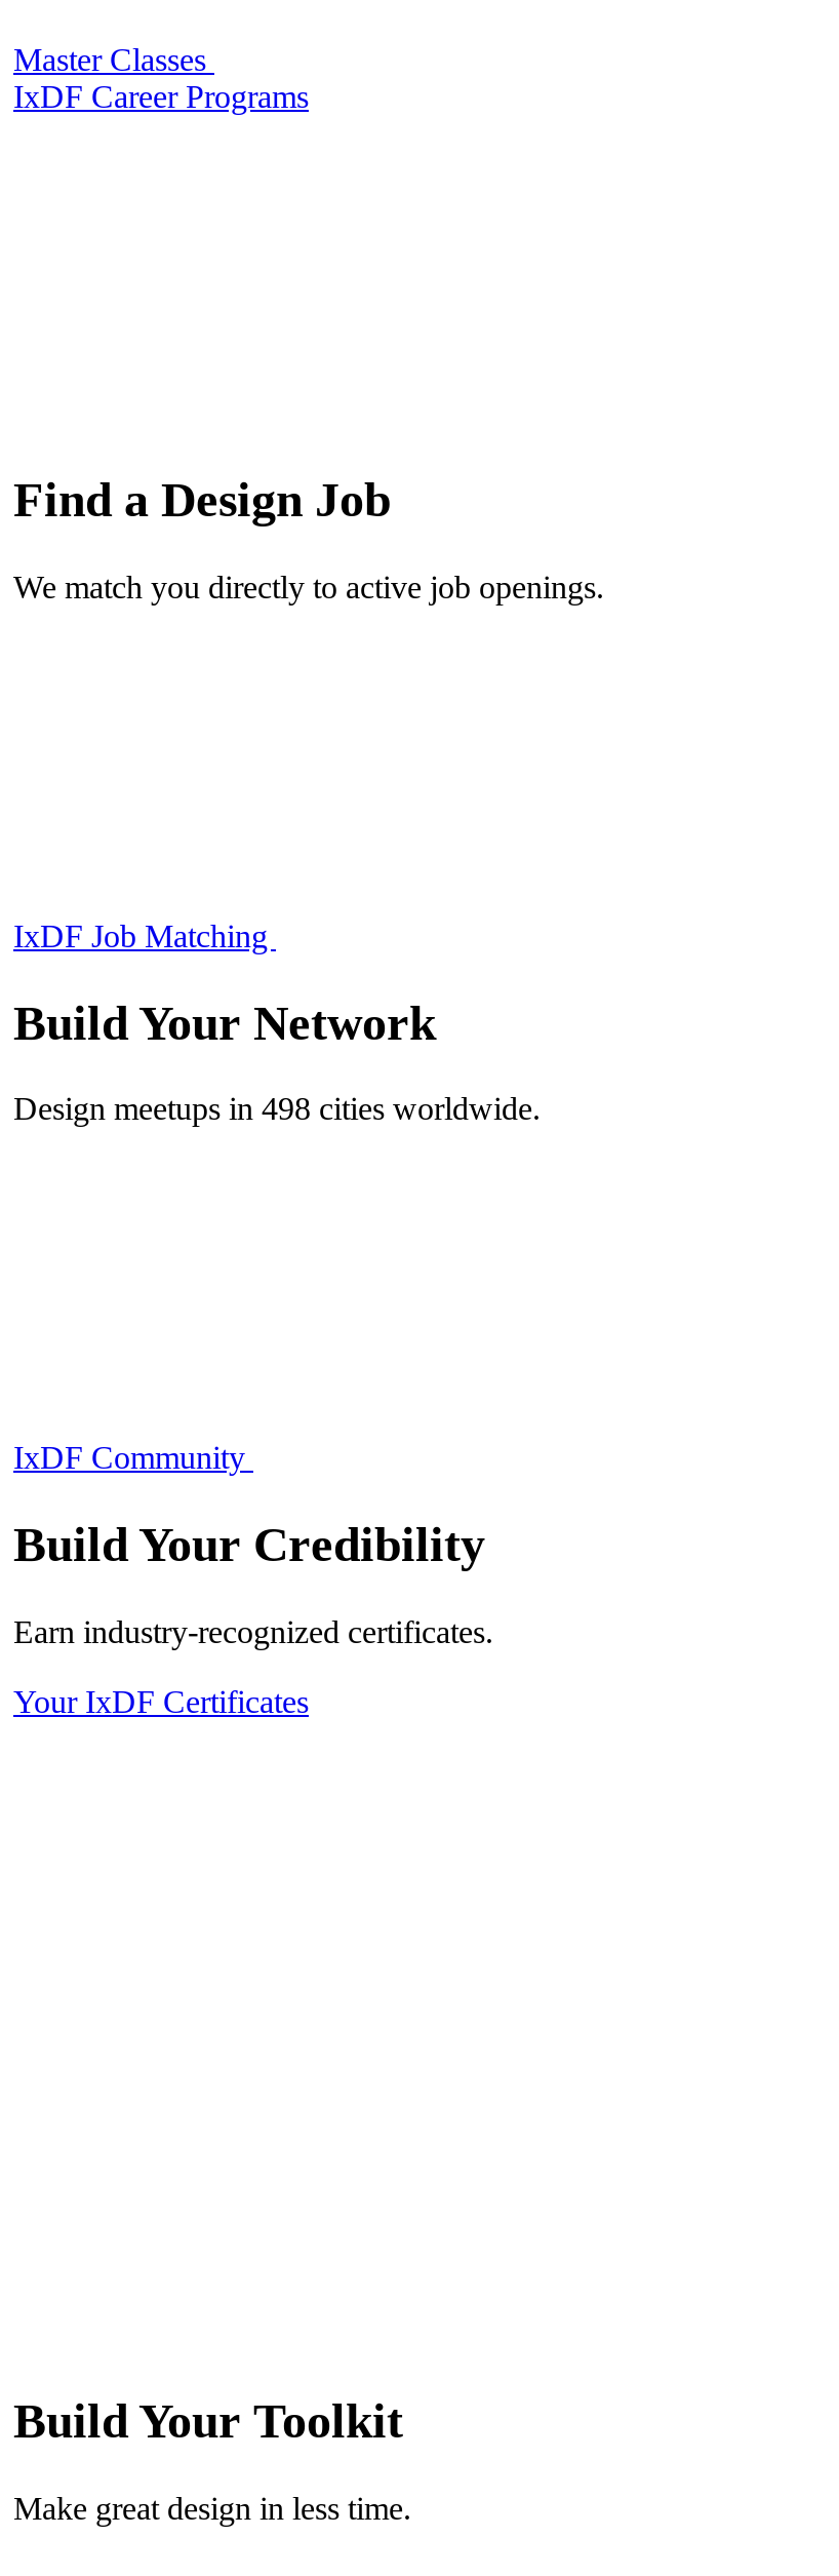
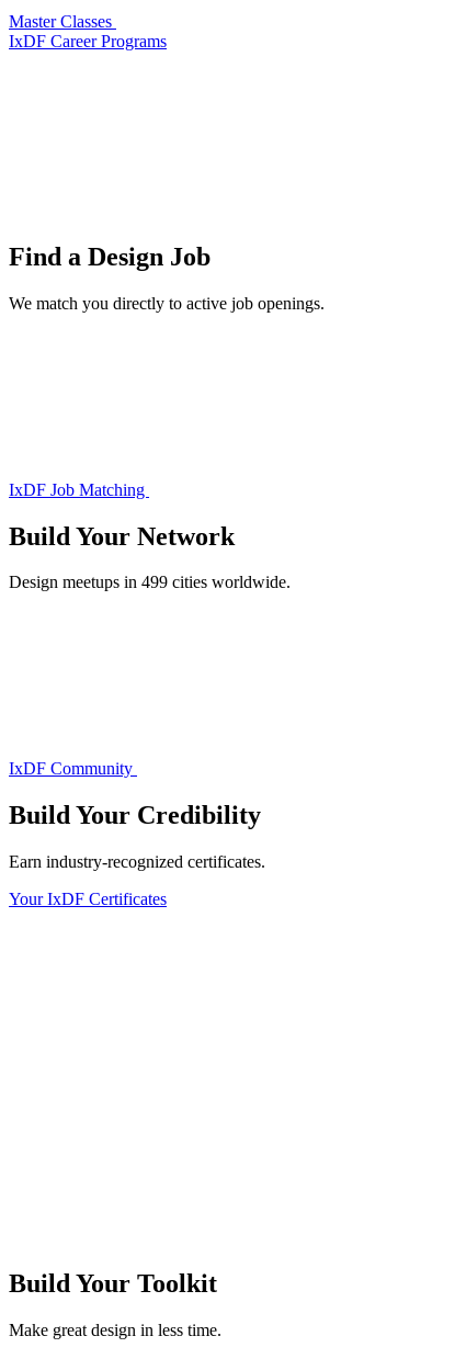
[13,1092,541,1127] Design meetups in 498 cities worldwide. -> [9,573,291,592] Design meetups in 499 cities worldwide.

